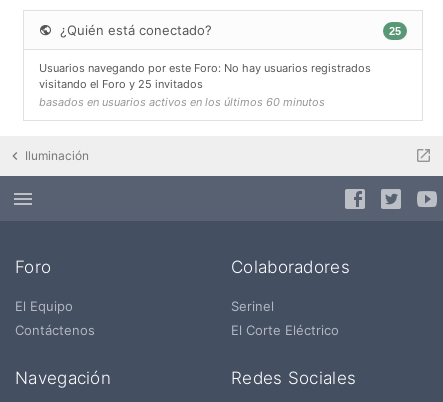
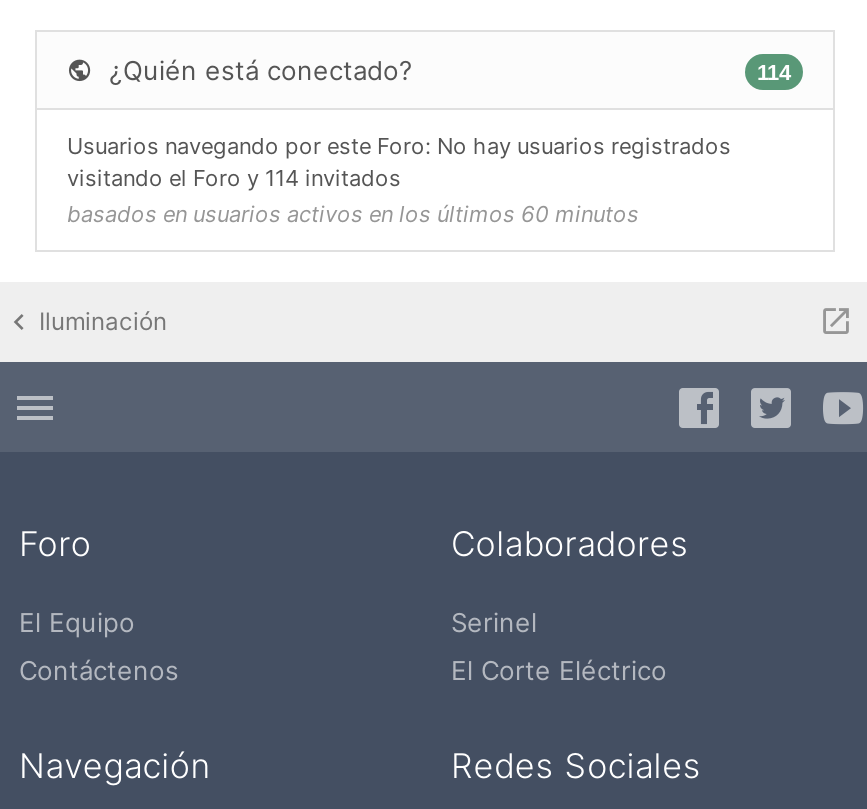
[389,25,401,37] 25 -> [757,60,791,84] 114
[39,77,203,91] visitando el Foro y 25 invitados -> [67,164,401,192] visitando el Foro y 114 invitados

